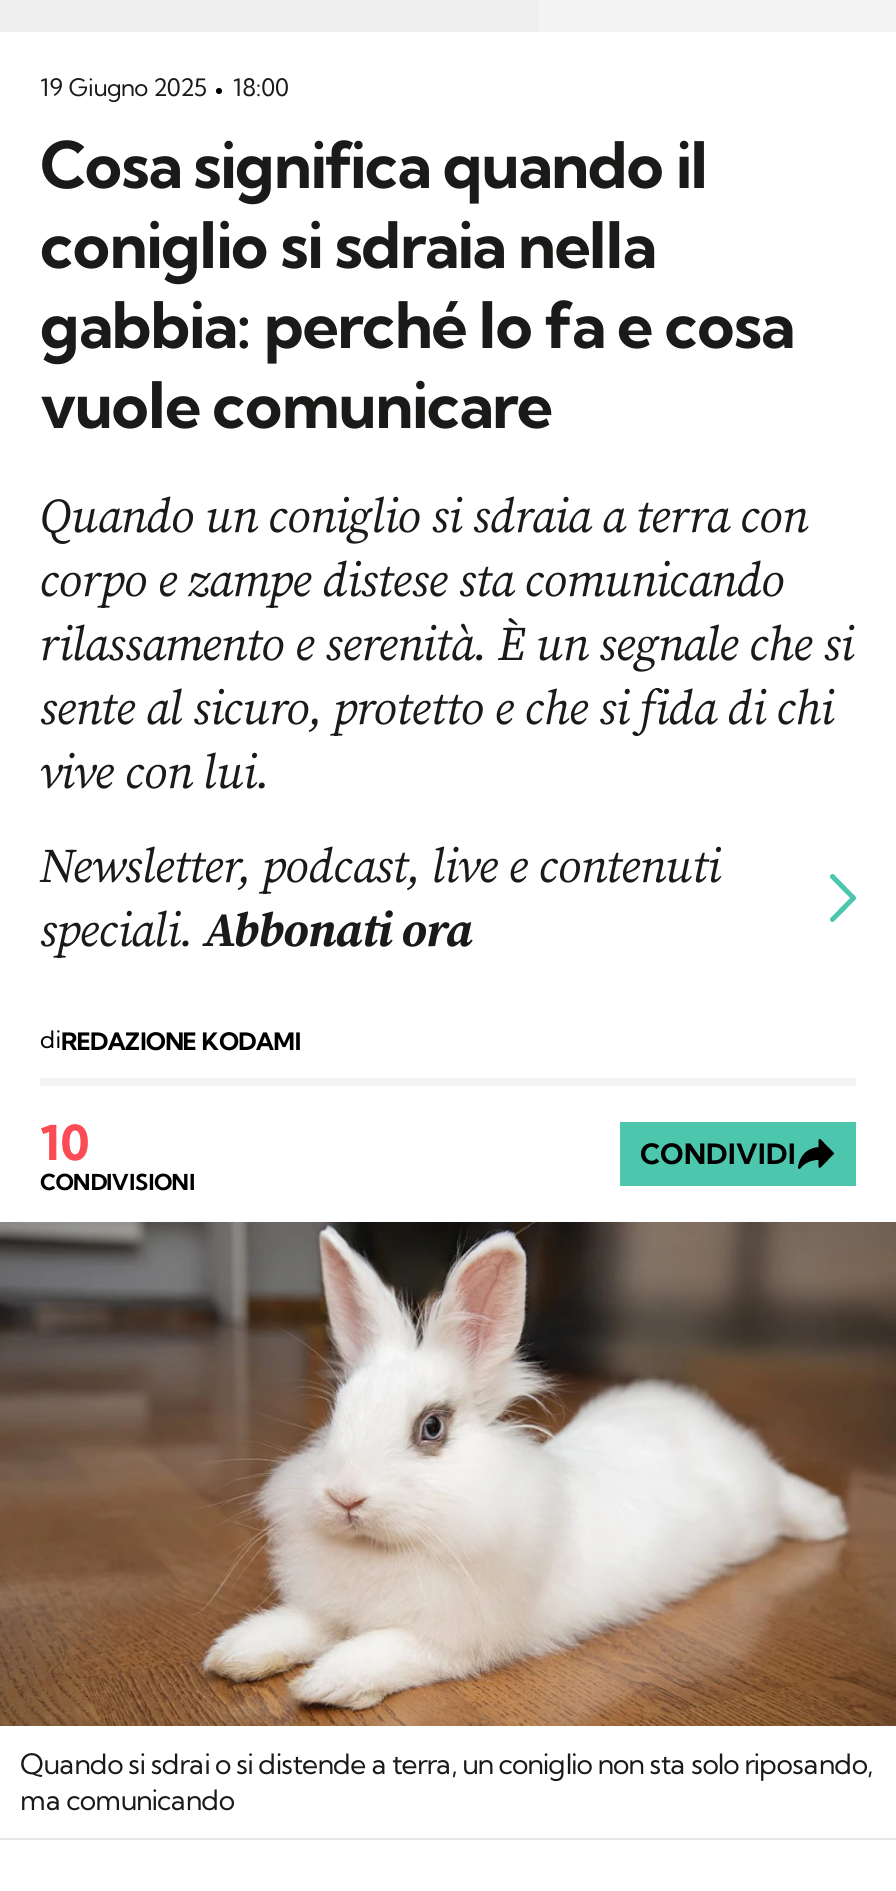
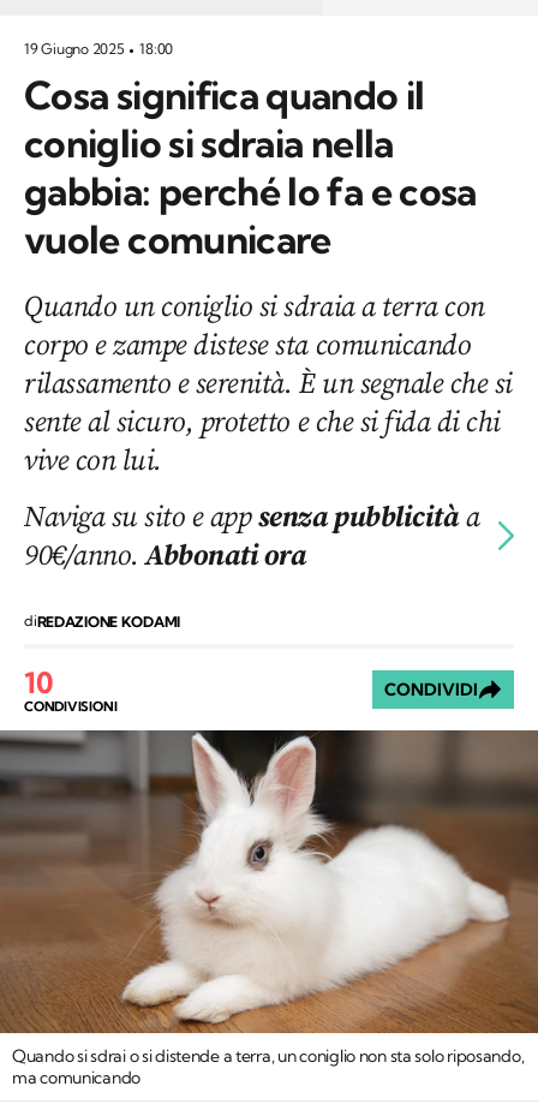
[40,832,720,962] Newsletter, podcast, live e contenuti | speciali. Abbonati ora -> [24,496,480,574] Naviga su sito e appsenza pubblicità a | 90€/anno. Abbonati ora

